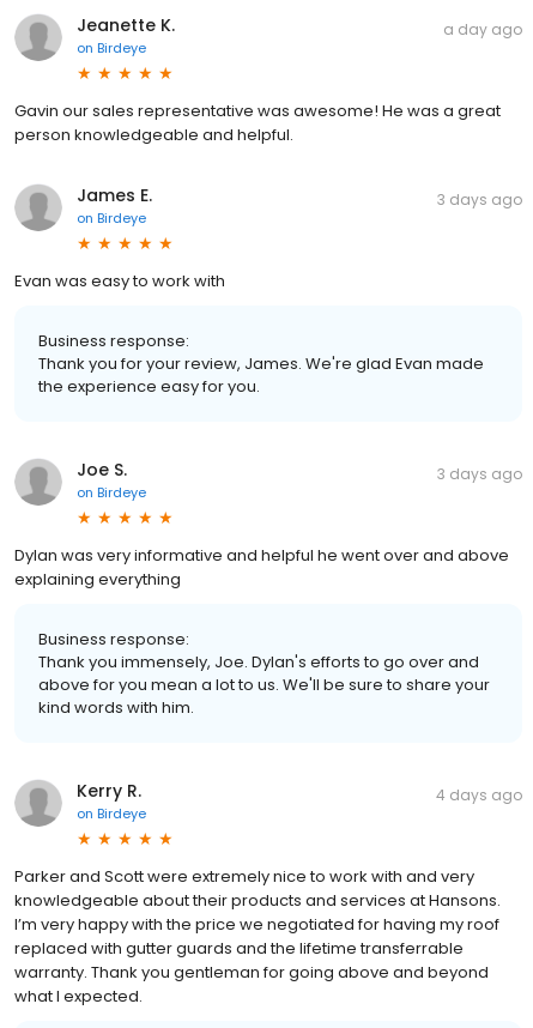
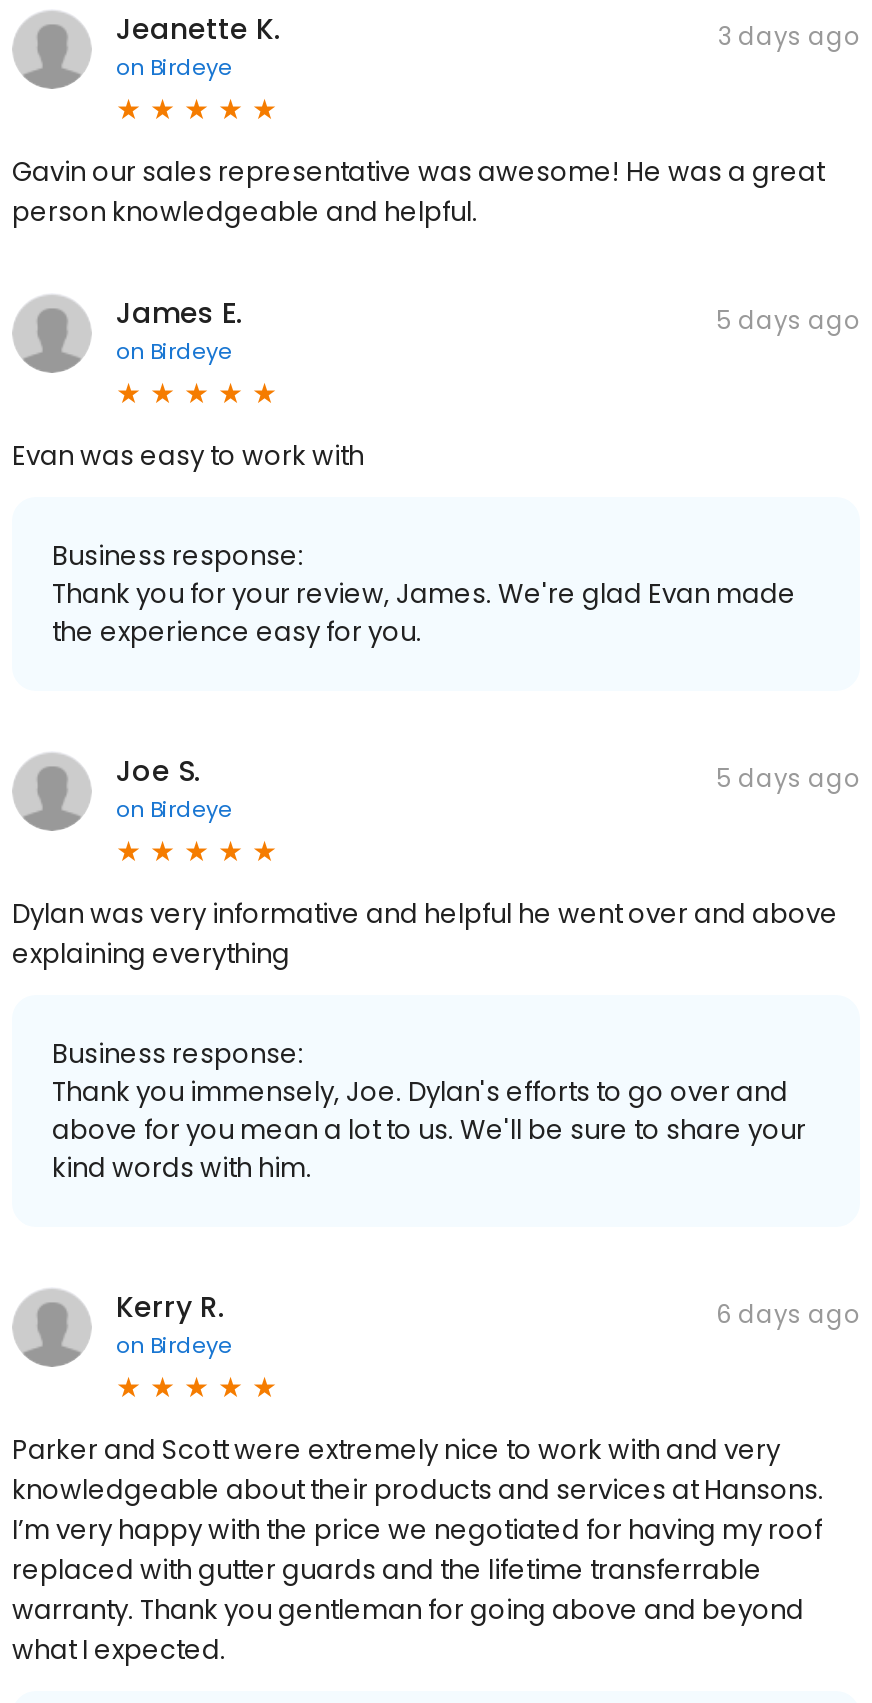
[443,19,522,39] a day ago -> [718,19,860,53] 3 days ago
[437,189,522,210] 3 days ago -> [716,303,860,337] 5 days ago
[437,464,522,484] 3 days ago -> [716,761,860,795] 5 days ago
[436,785,522,805] 4 days ago -> [716,1297,860,1331] 6 days ago

